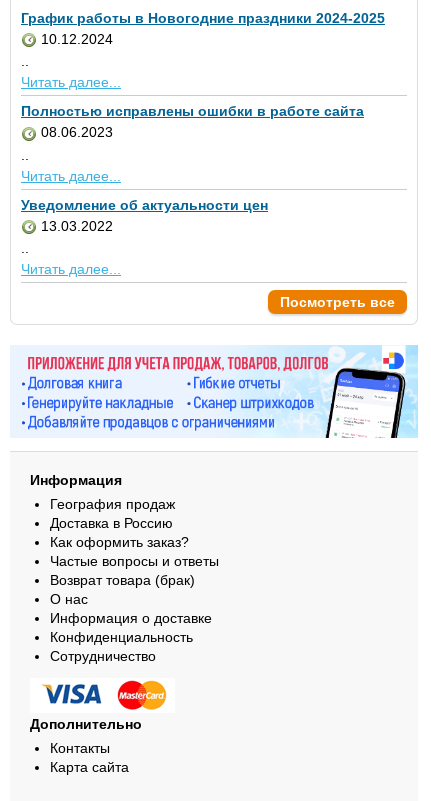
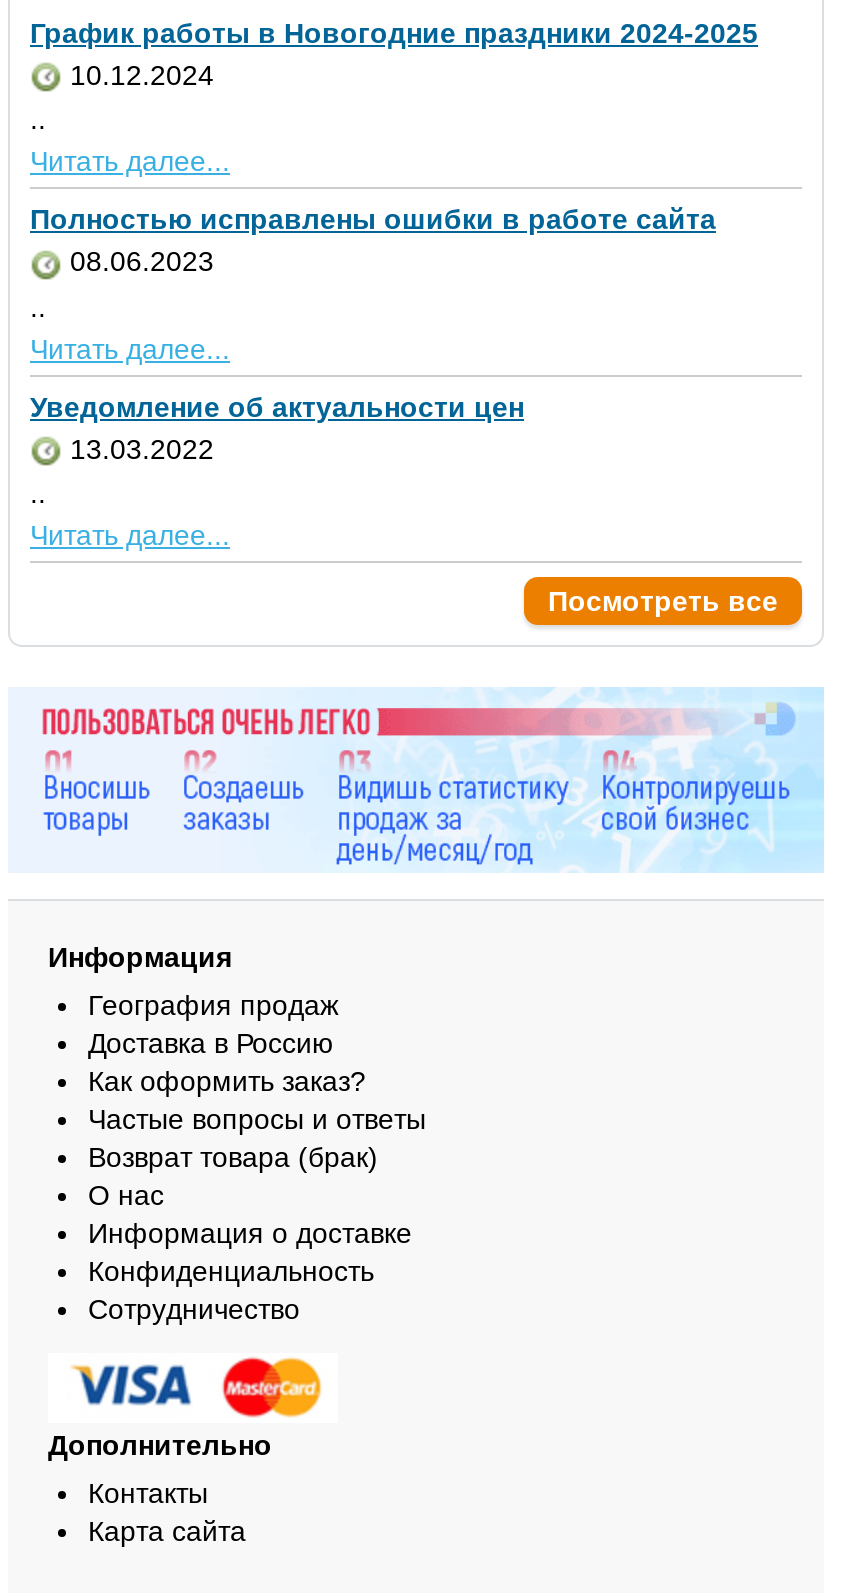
[21,346,417,439] [image] -> [32,687,822,873] [image]

